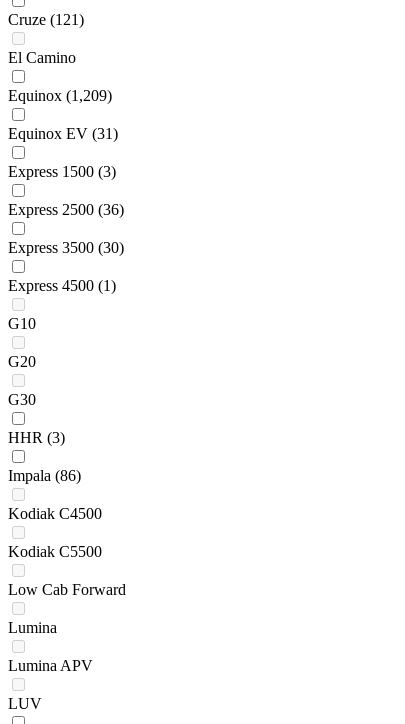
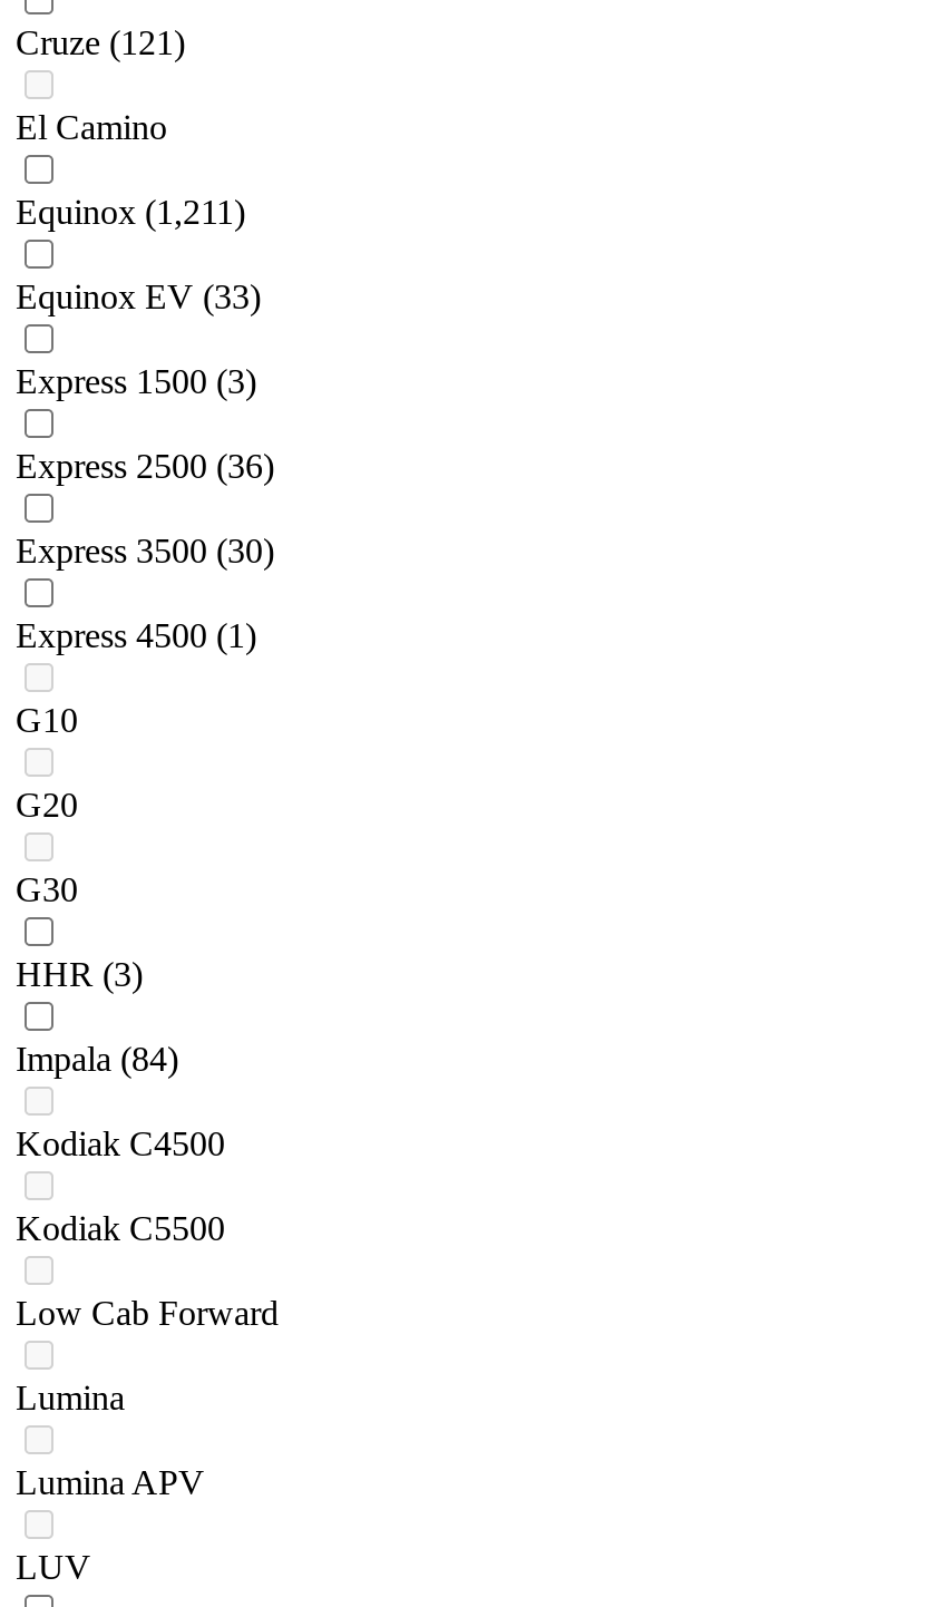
[8,87,112,104] Equinox (1,209) -> [16,194,245,232] Equinox (1,211)
[8,125,118,142] Equinox EV (31) -> [16,278,261,316] Equinox EV (33)
[8,467,81,484] Impala (86) -> [16,1041,178,1079] Impala (84)

